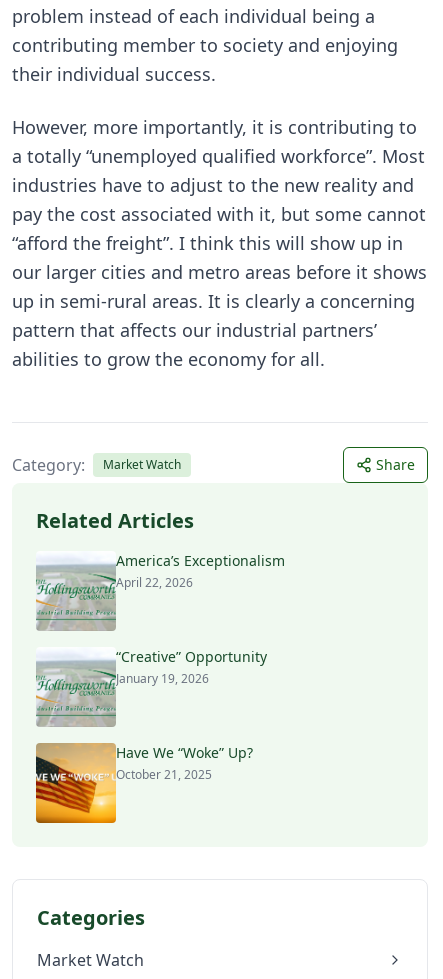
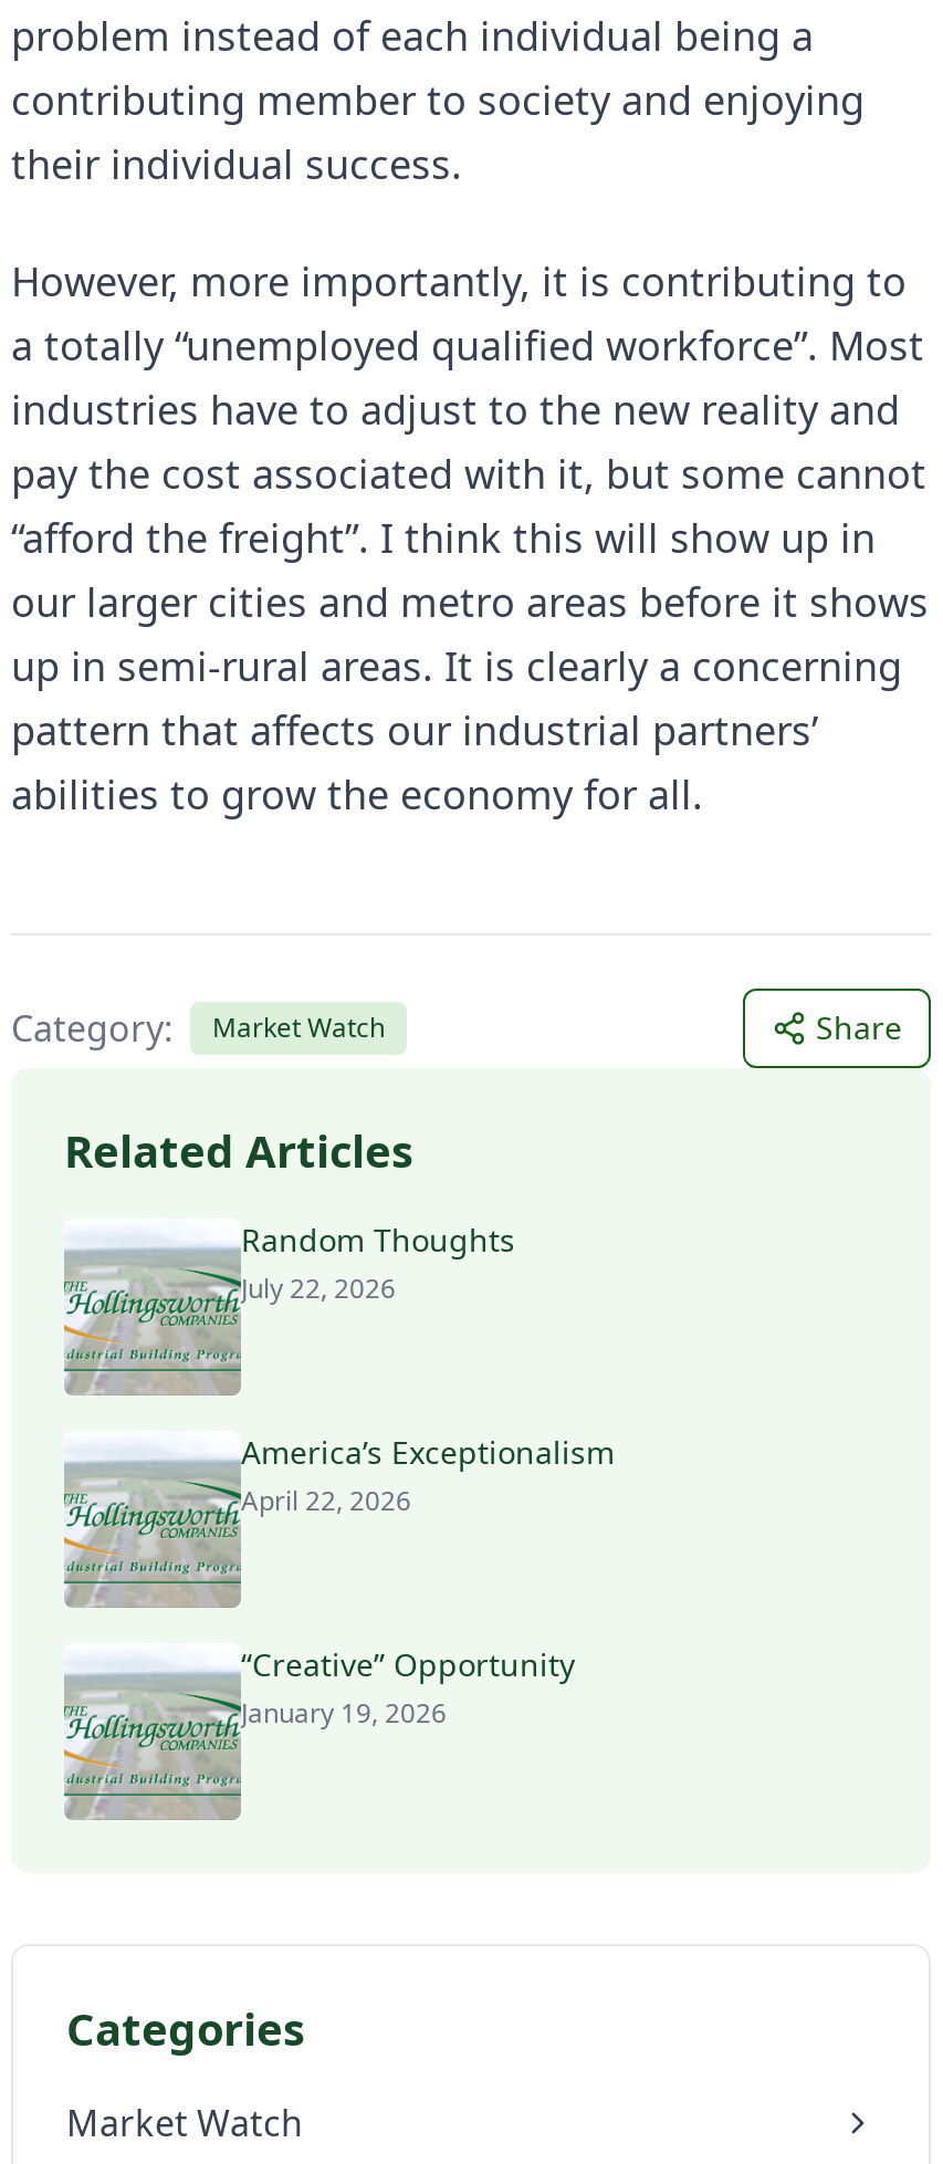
none -> [241,1218,515,1306] Random Thoughts | July 22, 2026
moved [34,551,285,687] -> [60,1430,615,1731]: [image] | America’s Exceptionalism | April 22, 2026 | “Creative” Opportunity | January 19, 2026
moved [34,650,117,728] -> [60,1650,243,1822]: [image]
[35,742,253,824] [image] | Have We “Woke” Up? | October 21, 2025 -> none

